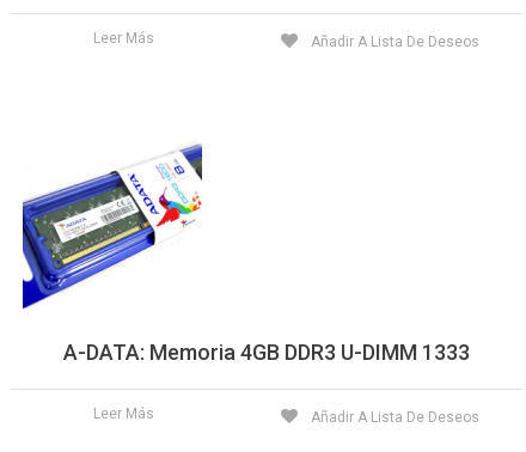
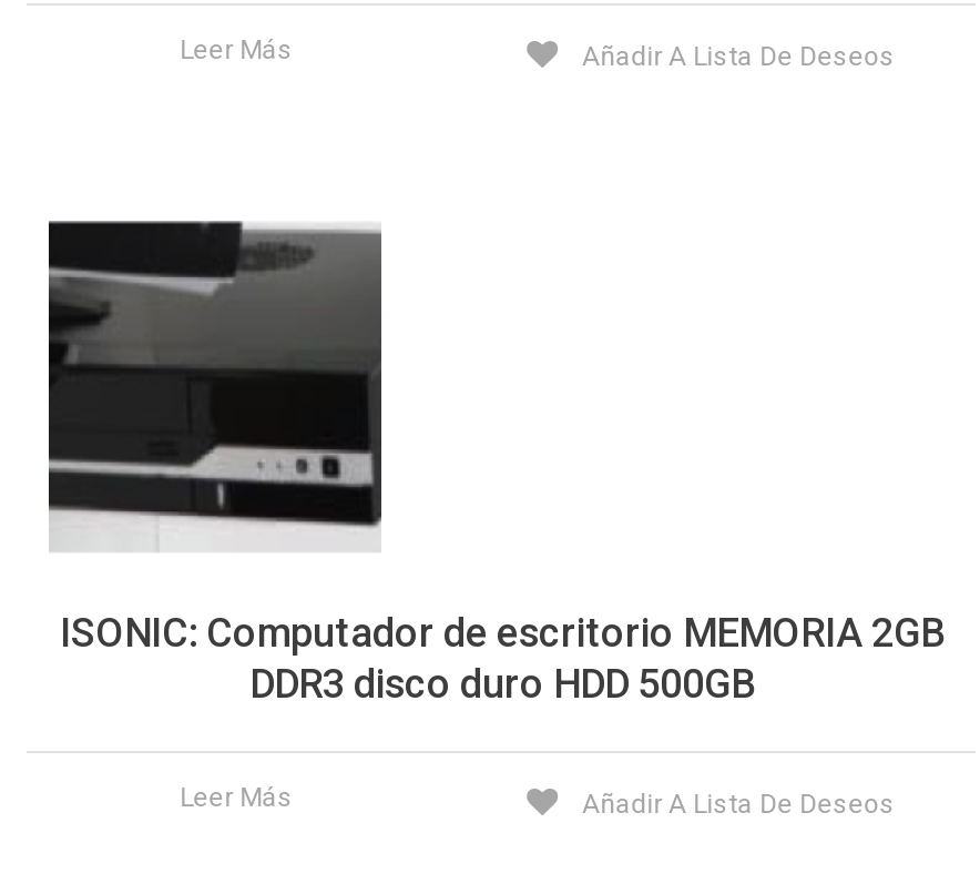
[22,130,470,364] [image] | A-DATA: Memoria 4GB DDR3 U-DIMM 1333 -> [47,219,945,705] [image] | ISONIC: Computador de escritorio MEMORIA 2GB | DDR3 disco duro HDD 500GB

